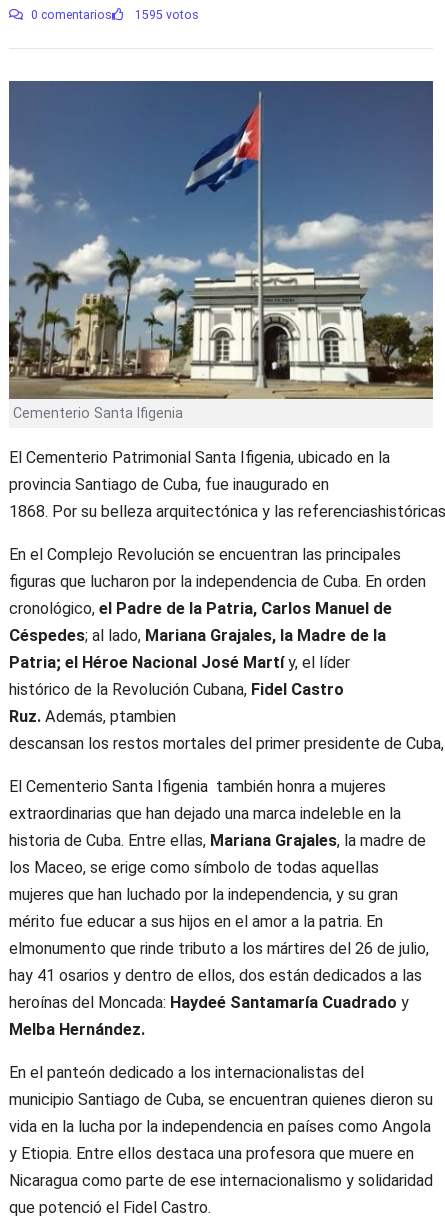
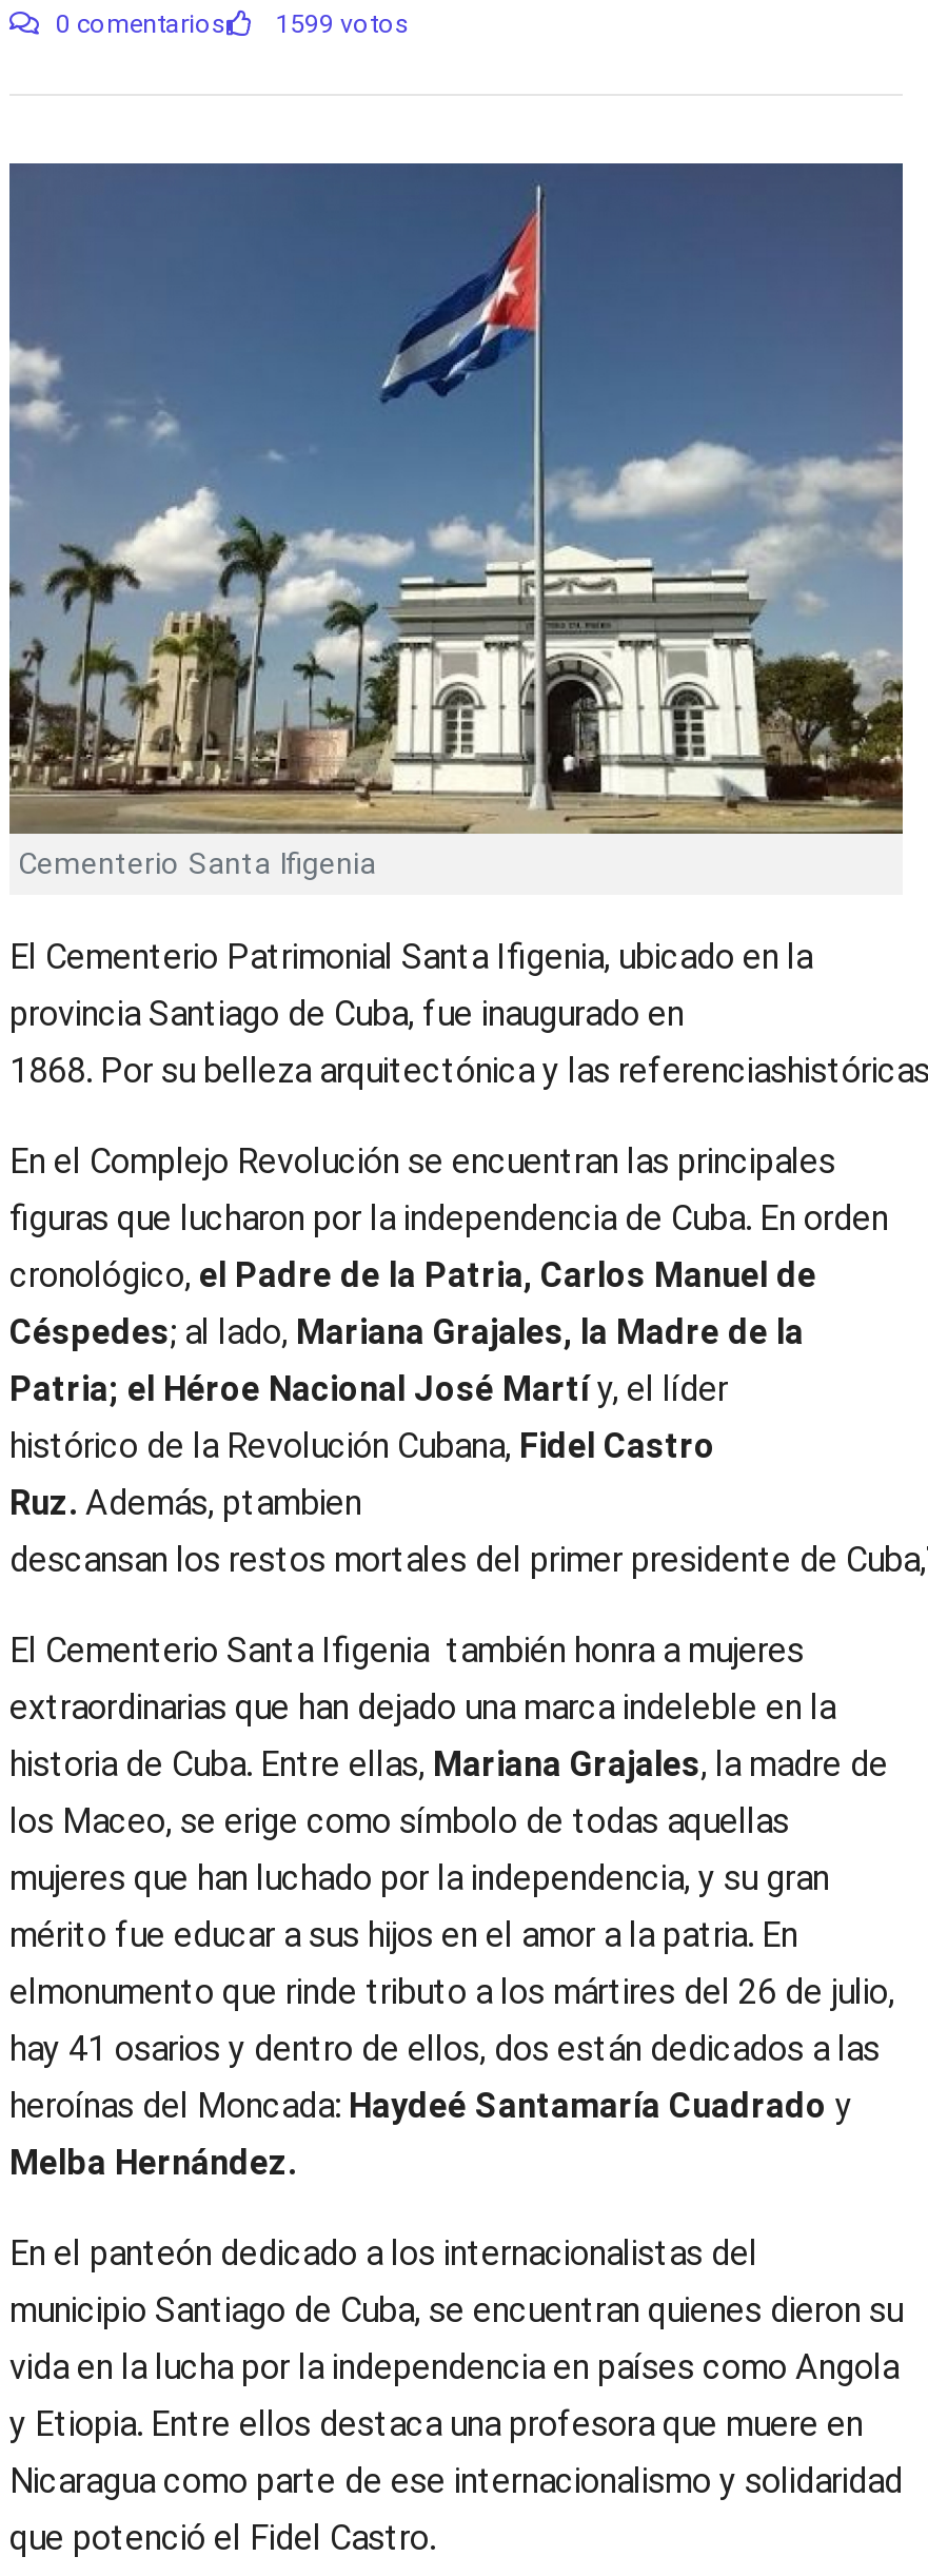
[31,8,199,22] 0 comentarios 1595 votos -> [56,9,410,39] 0 comentarios 1599 votos

